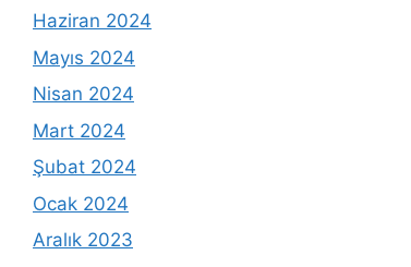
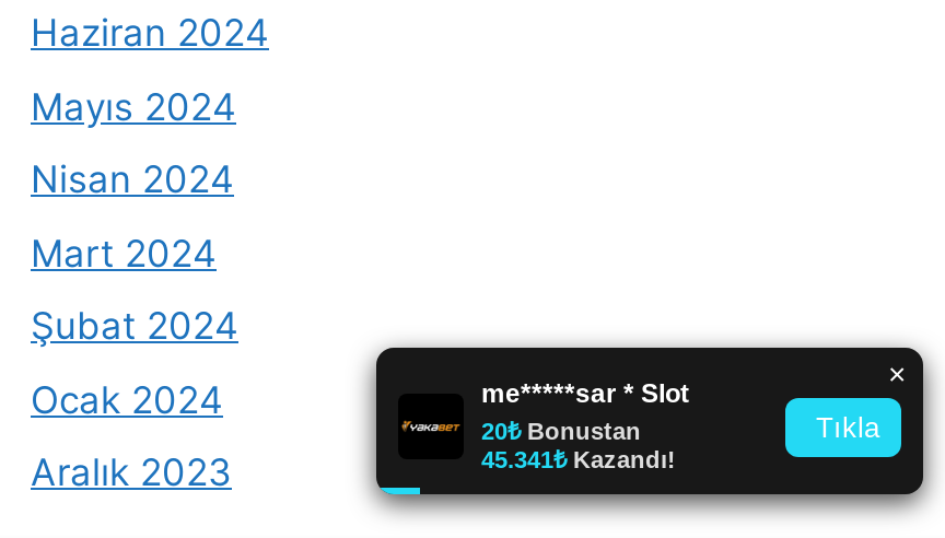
none -> [363,343,936,516] [image]

